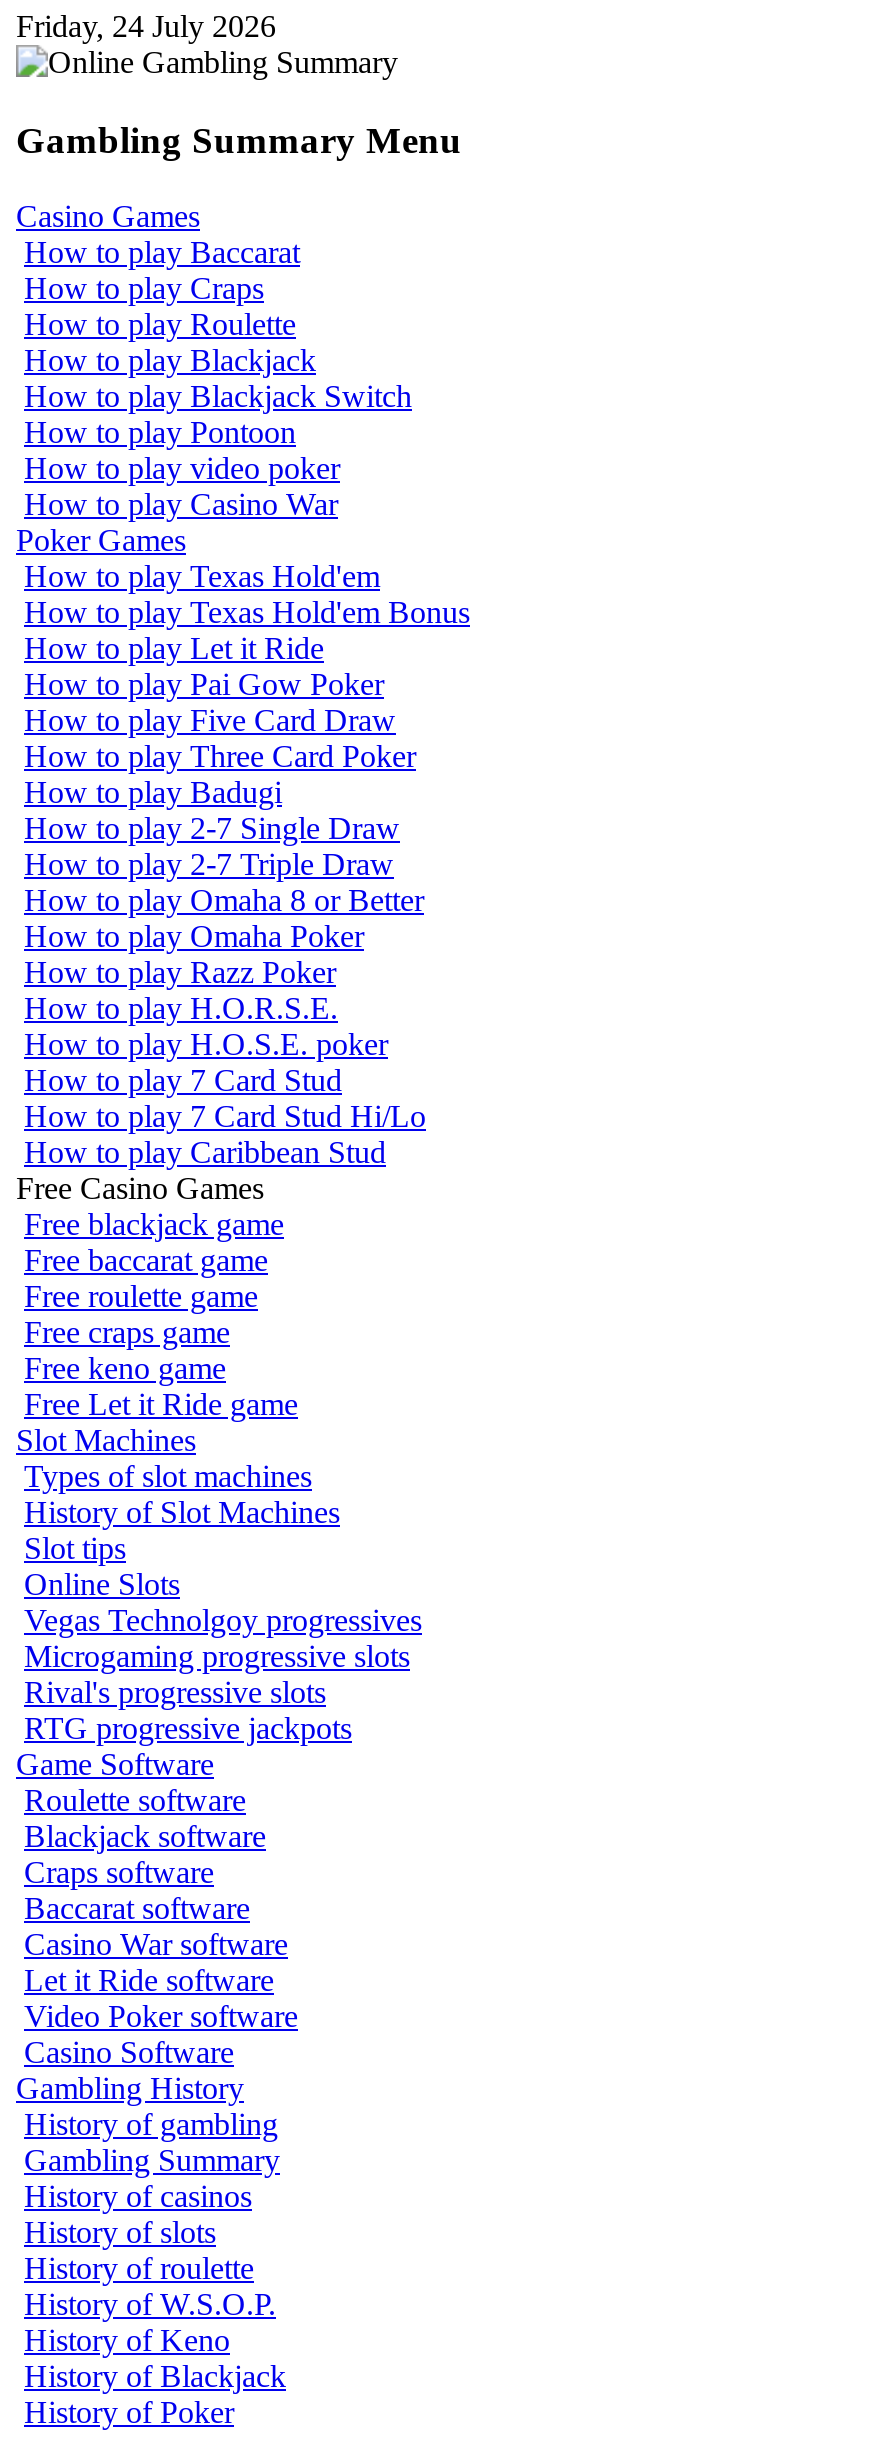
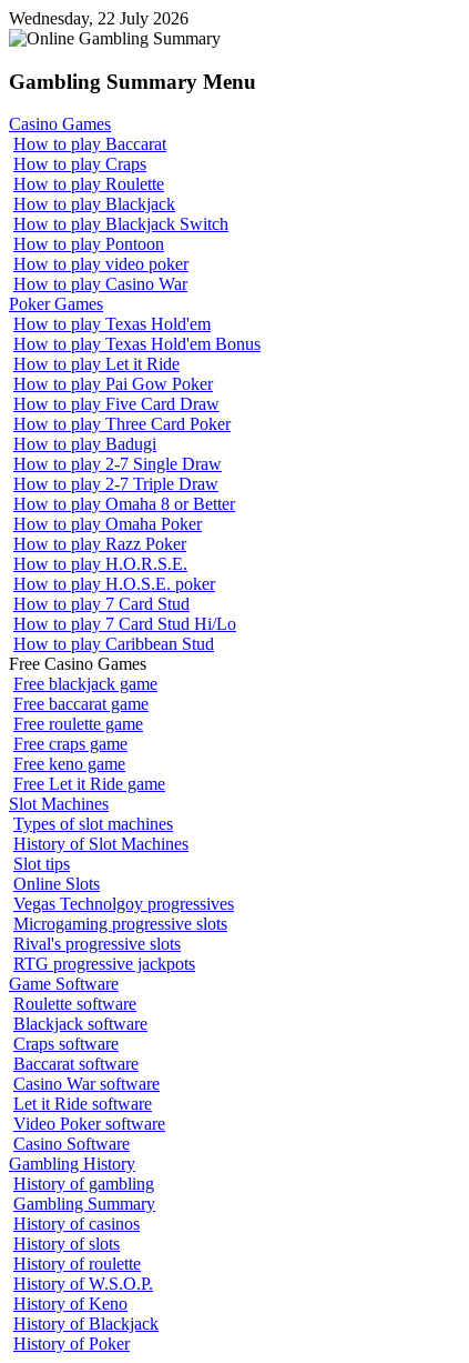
[16,9,276,43] Friday, 24 July 2026 -> [9,9,188,28] Wednesday, 22 July 2026

